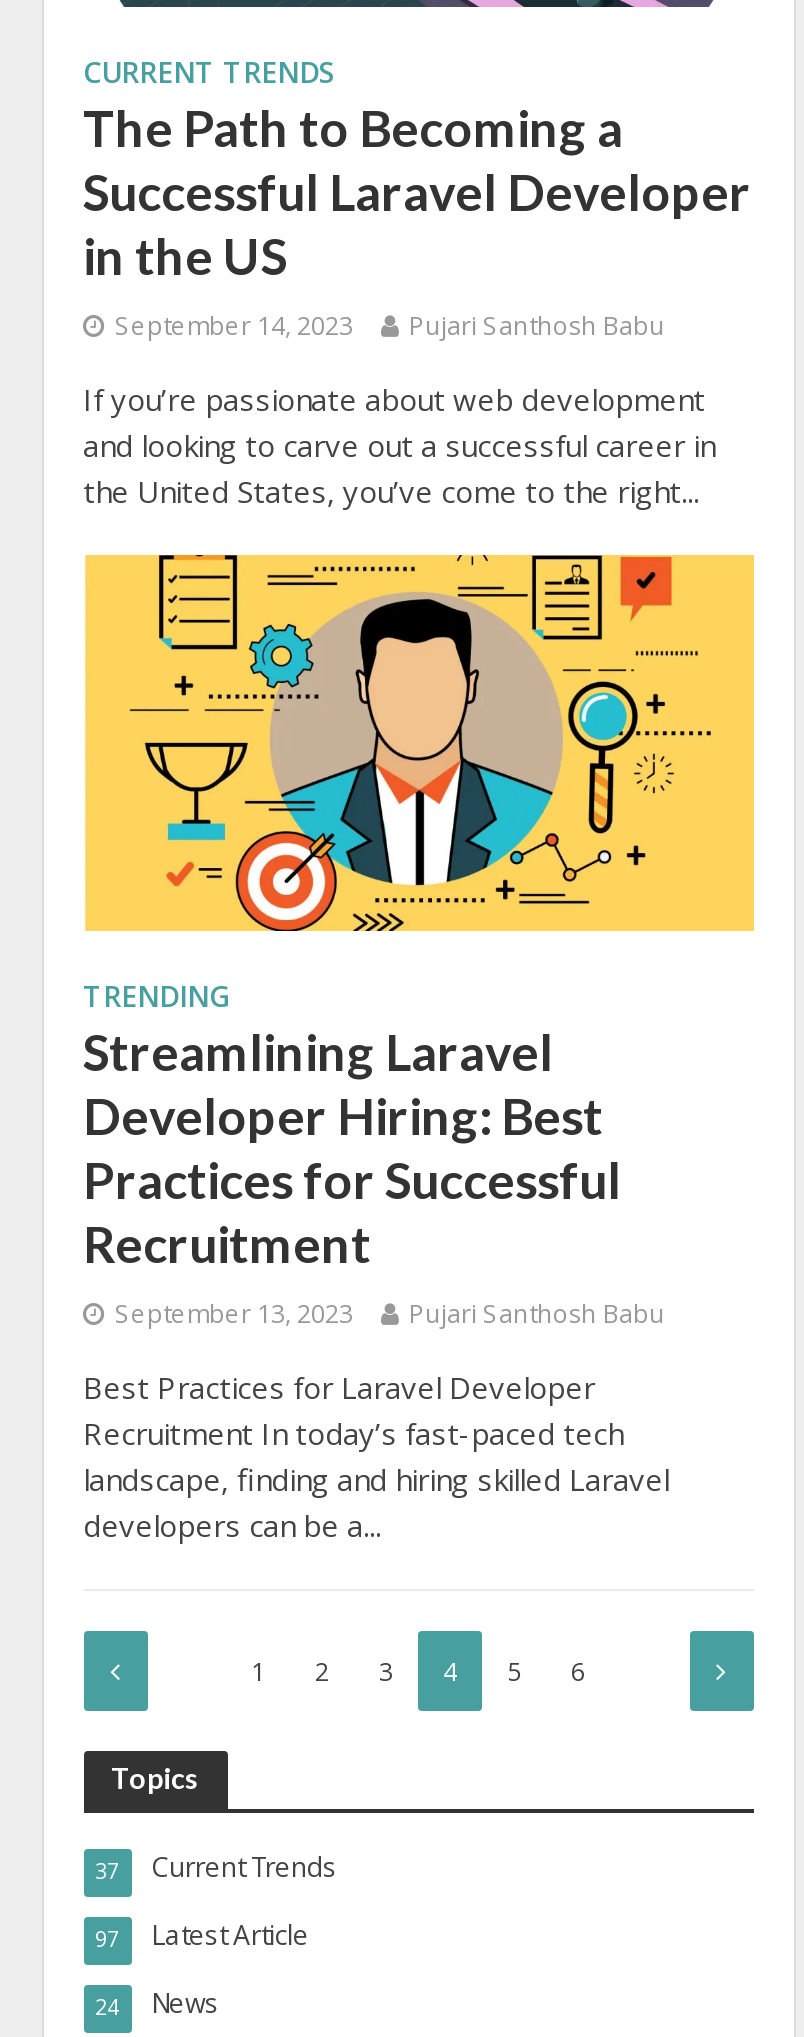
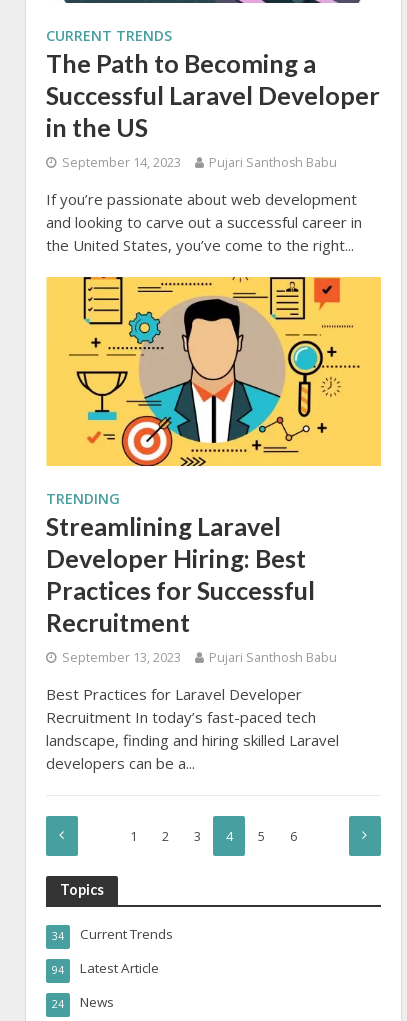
[95,1849,337,1885] 37 Current Trends -> [51,925,172,943] 34 Current Trends
[95,1917,309,1953] 97 Latest Article -> [51,959,158,977] 94 Latest Article

